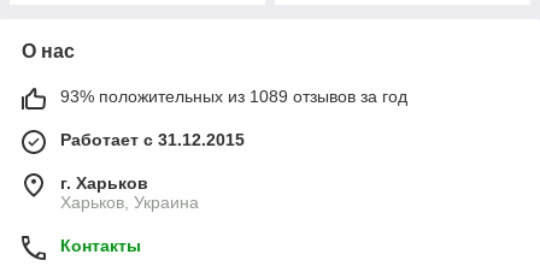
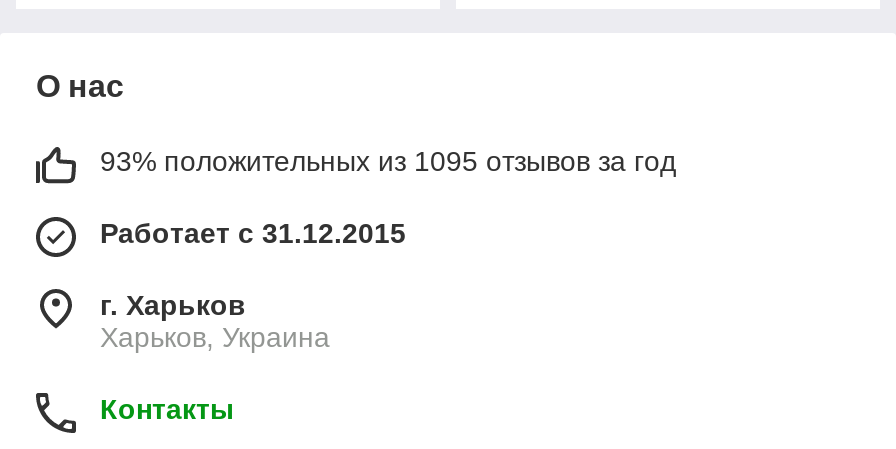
[60,87,407,106] 93% положительных из 1089 отзывов за год -> [100,146,676,178] 93% положительных из 1095 отзывов за год

